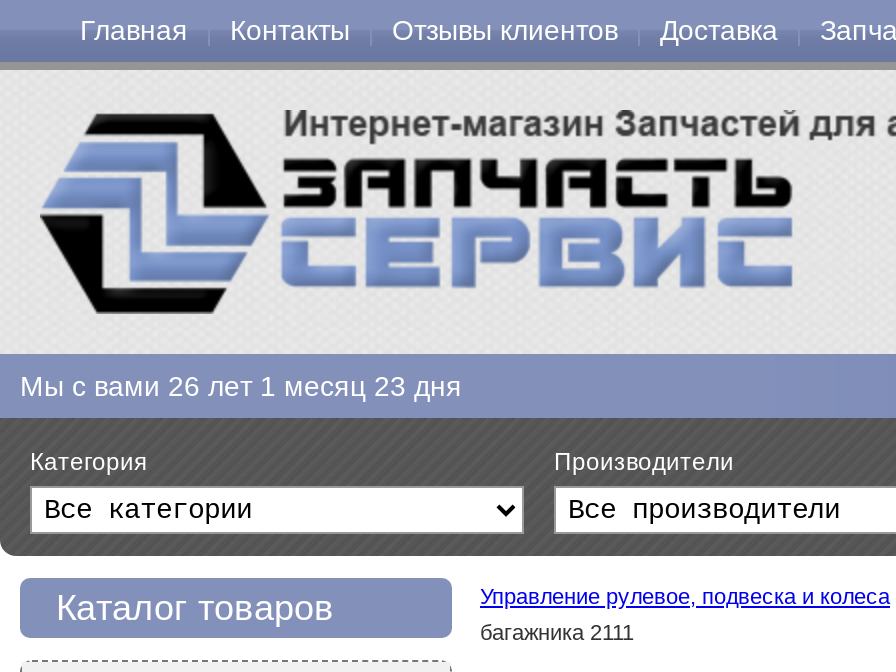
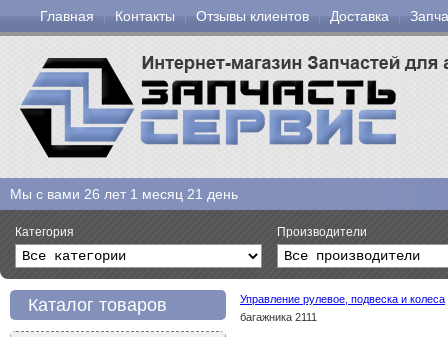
[20,370,462,402] Мы с вами 26 лет 1 месяц 23 дня -> [10,186,238,202] Мы с вами 26 лет 1 месяц 21 день

